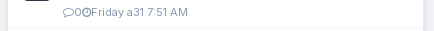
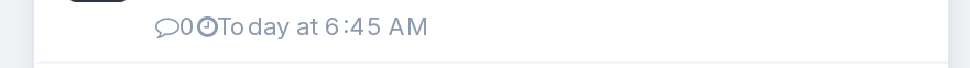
[74,5,188,19] 0 Friday a31 7:51 AM -> [179,11,428,42] 0 Today at 6:45 AM

